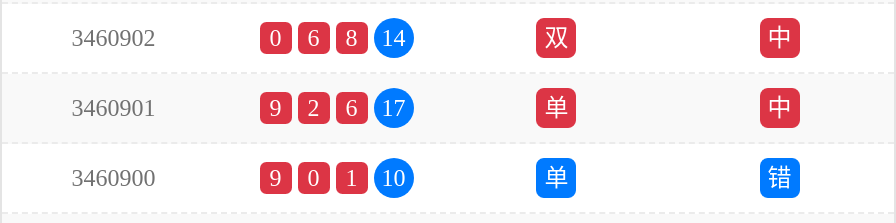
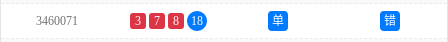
[72,24,156,52] 3460902 -> [36,14,78,28] 3460071
[72,24,792,192] 14 | 双 | 中 | 3460901 | 9 | 2 | 6 | 17 | 单 | 中 | 3460900 | 9 | 0 | 1 | 10 -> [191,14,203,28] 18
[270,24,282,52] 0 -> [135,14,141,28] 3
[308,24,320,52] 6 -> [154,14,160,28] 7

